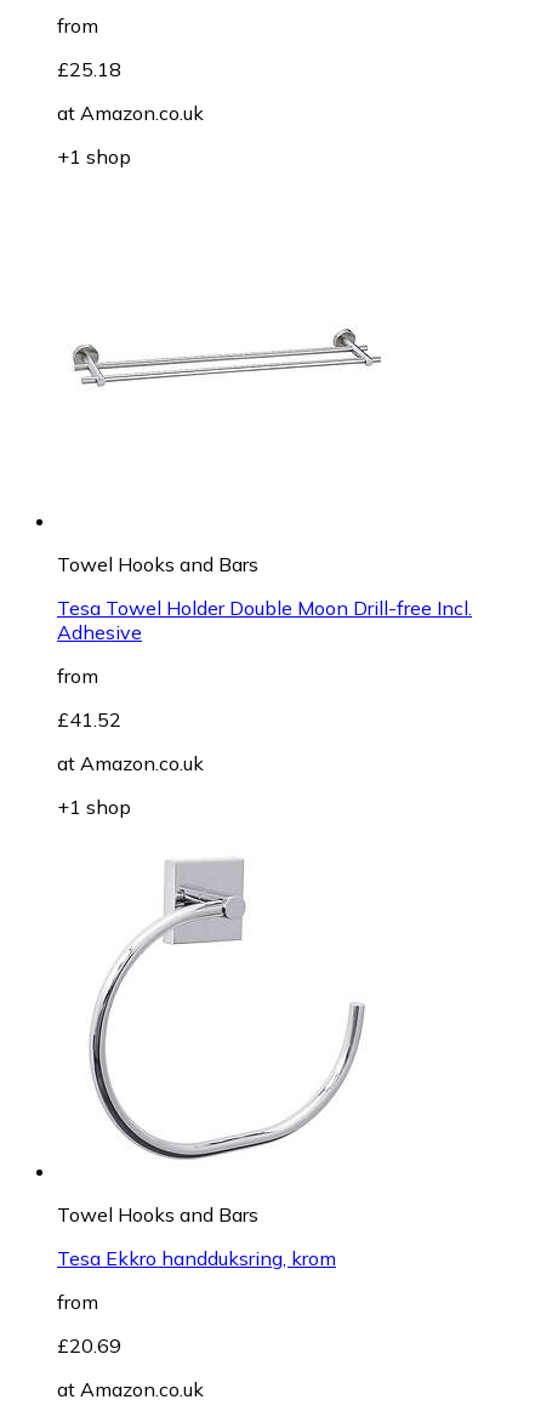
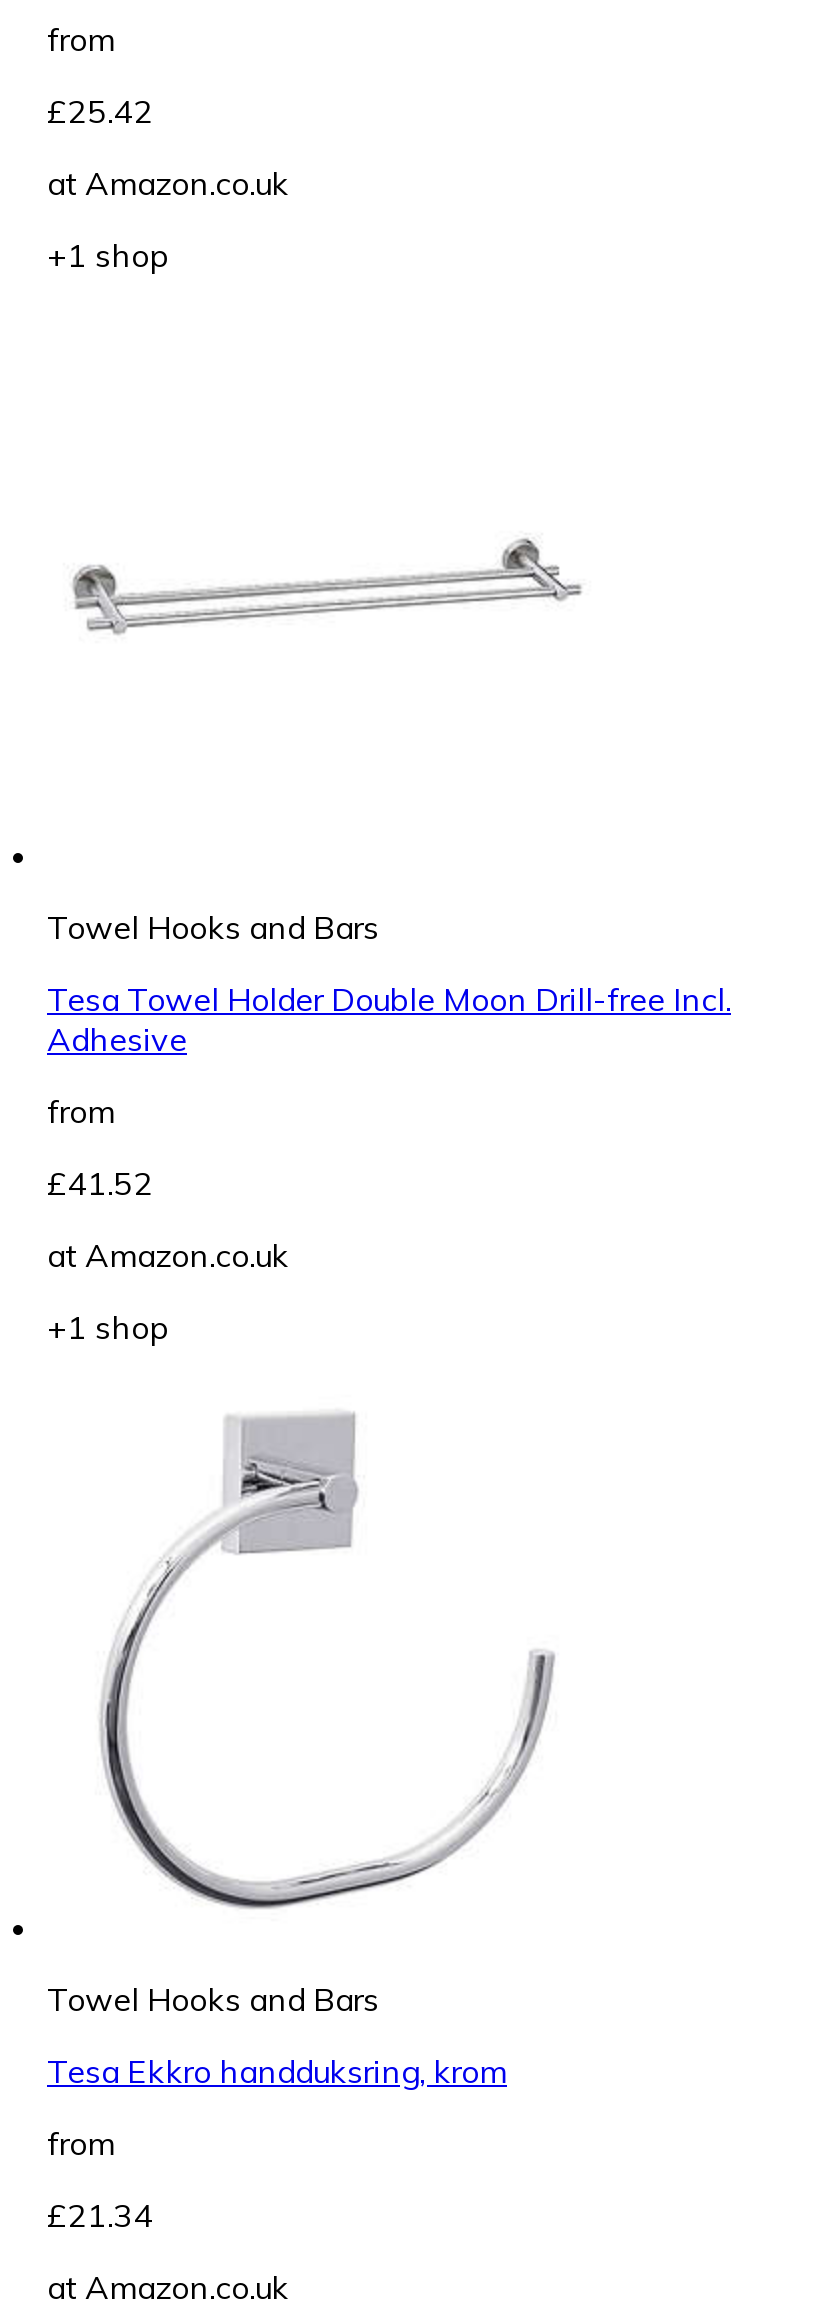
[57,57,121,81] £25.18 -> [47,91,153,131] £25.42
[57,1333,121,1357] £20.69 -> [47,2195,153,2235] £21.34

